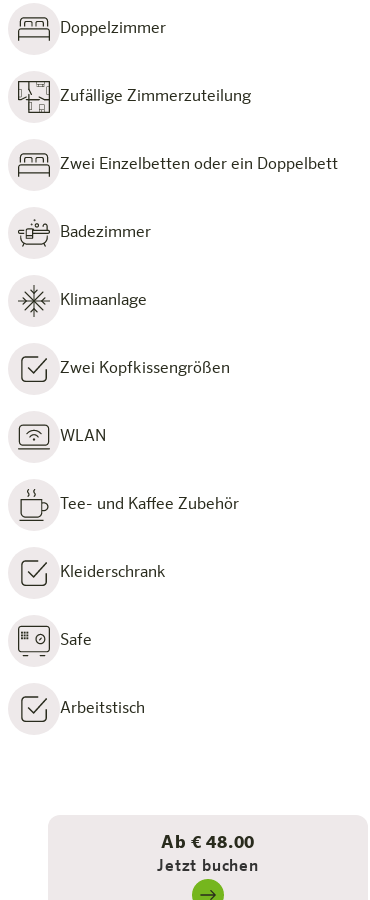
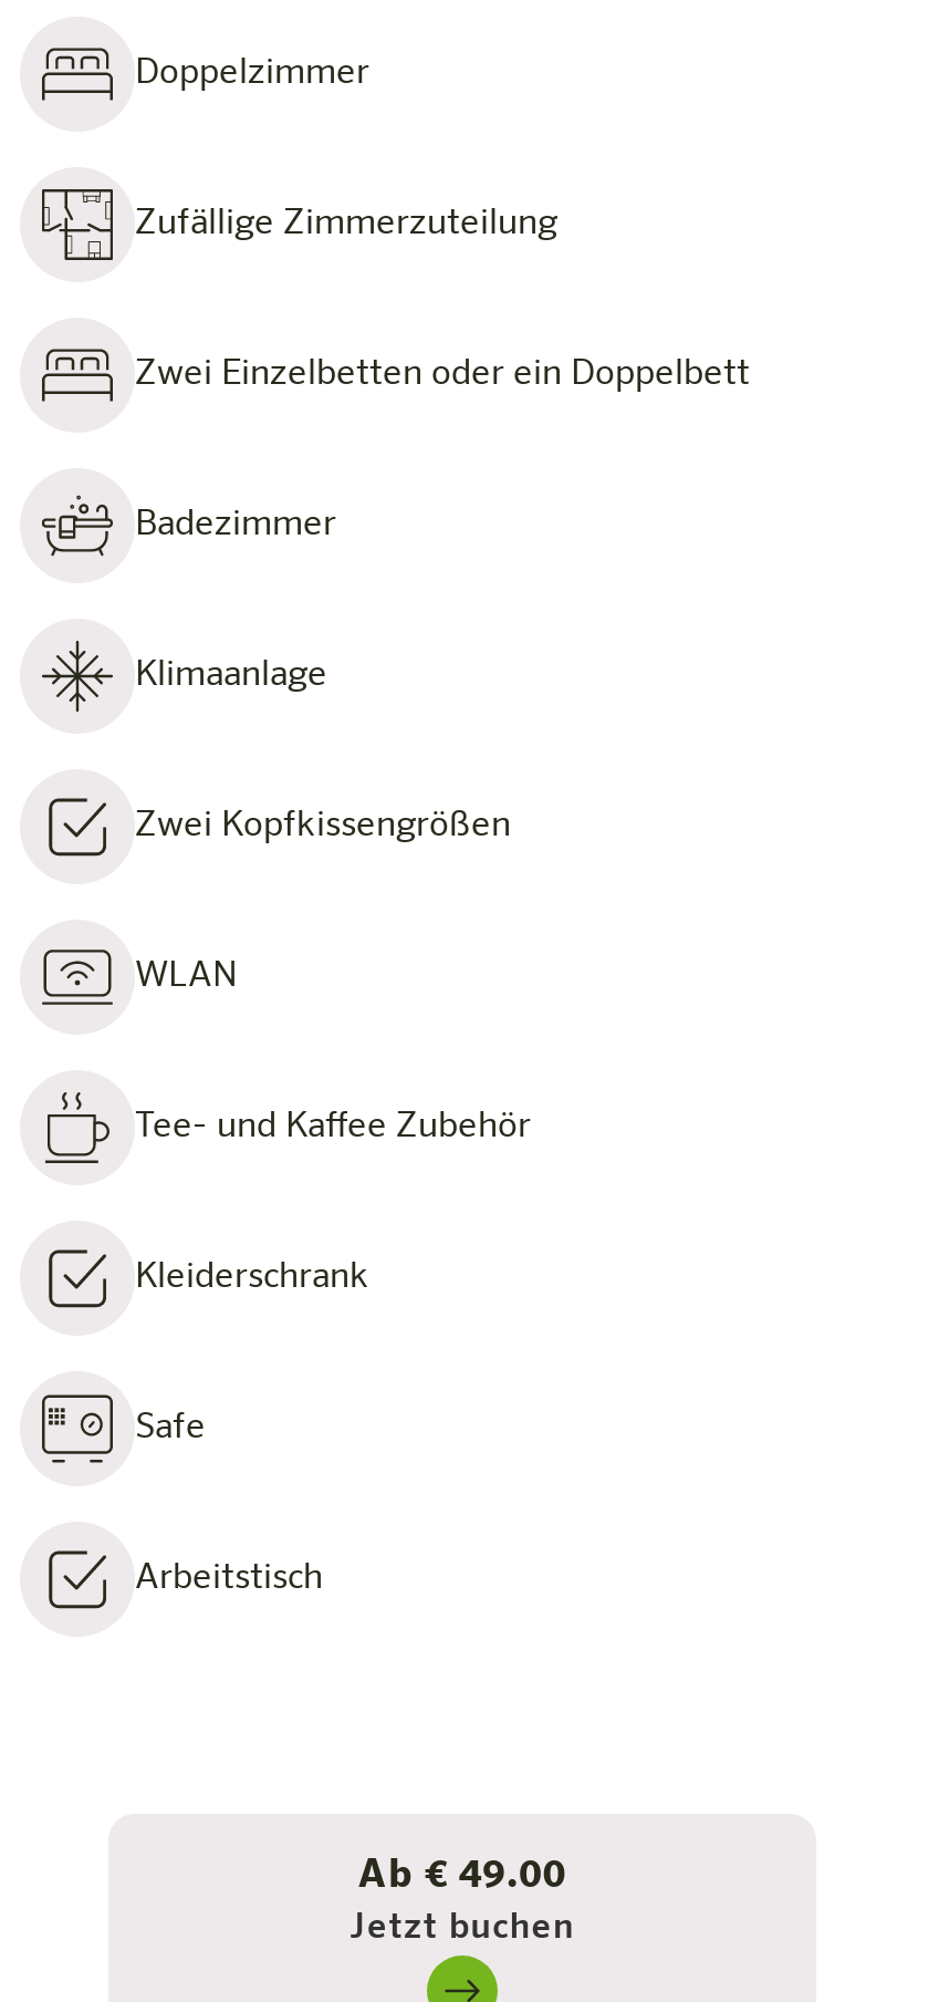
[161,834,255,852] Ab € 48.00 -> [358,1856,566,1896] Ab € 49.00

